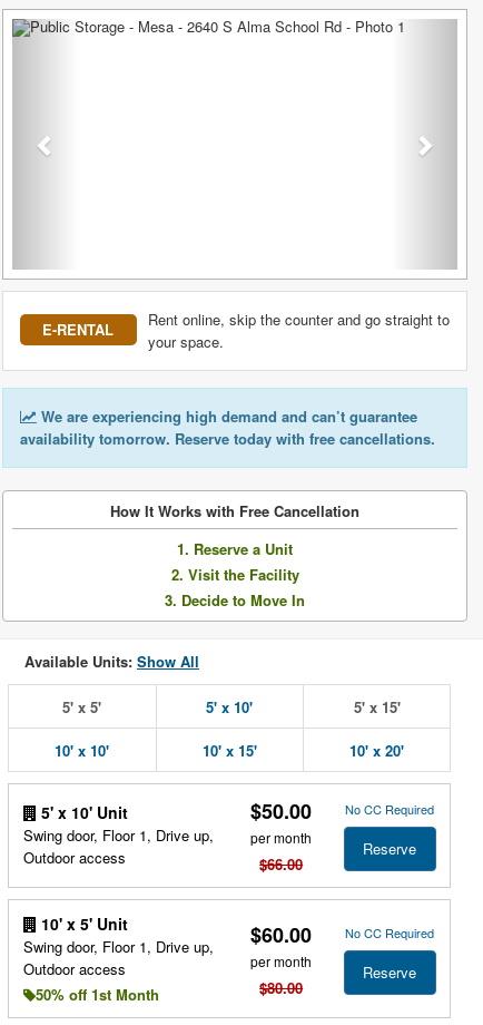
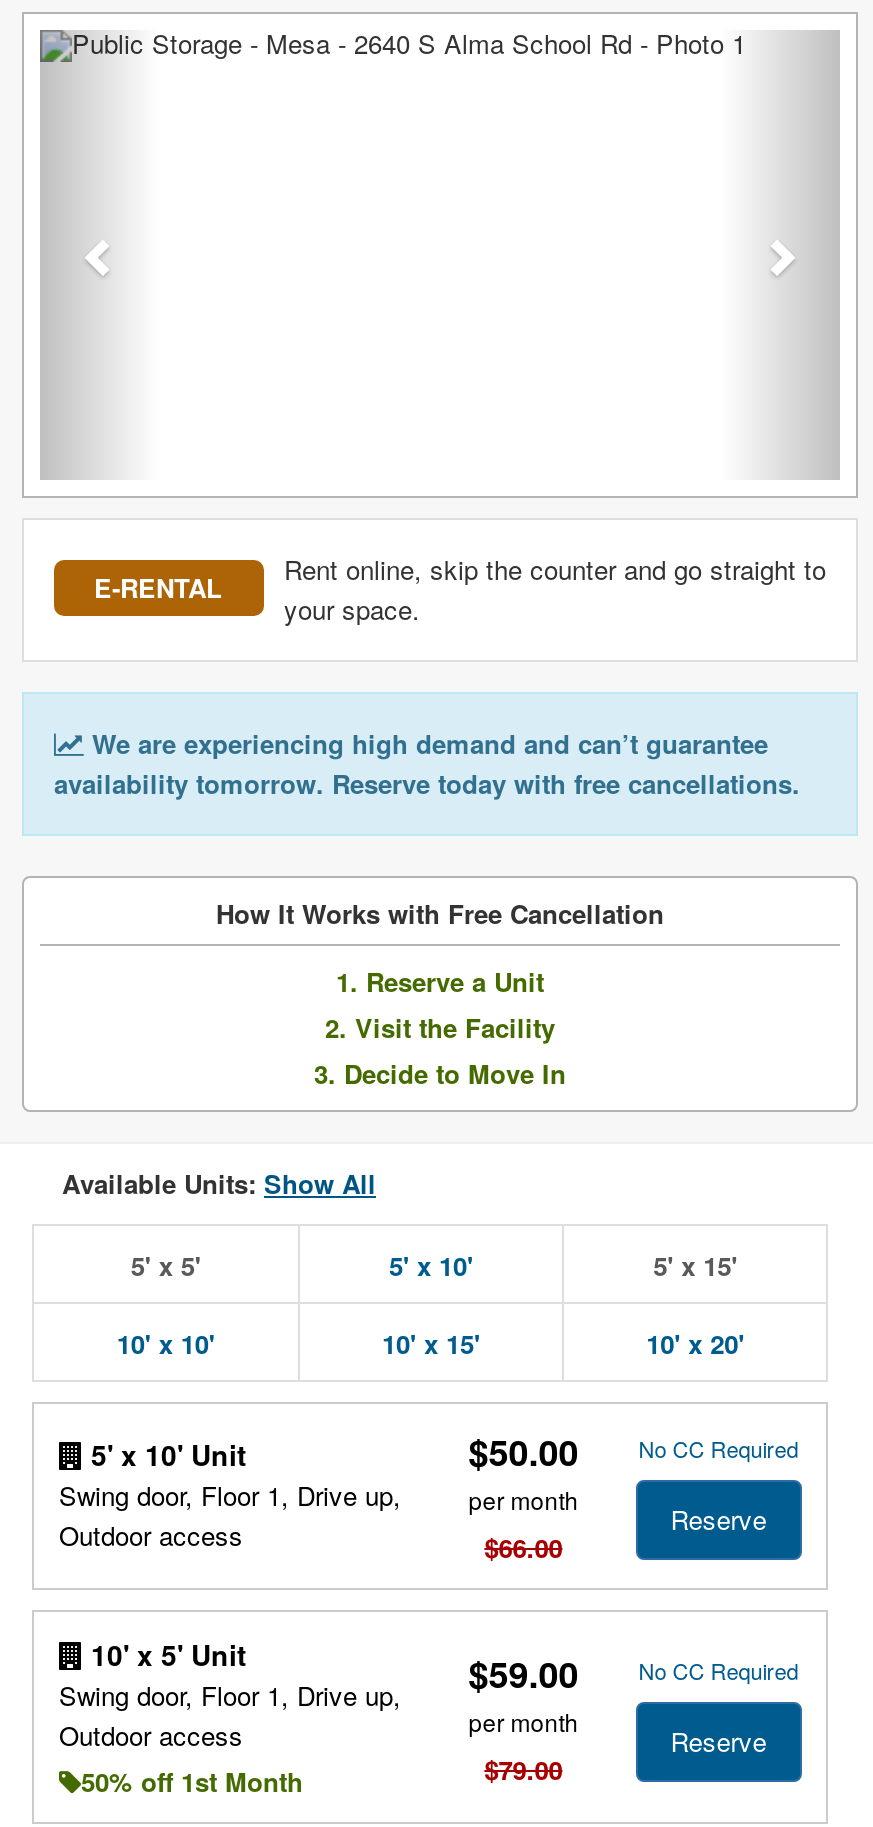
[23,920,434,957] Swing door, Floor 1, Drive up, $60.00 No CC Required -> [59,1647,798,1714] Swing door, Floor 1, Drive up, $59.00 No CC Required
[260,977,303,998] $80.00 -> [484,1749,562,1787] $79.00

